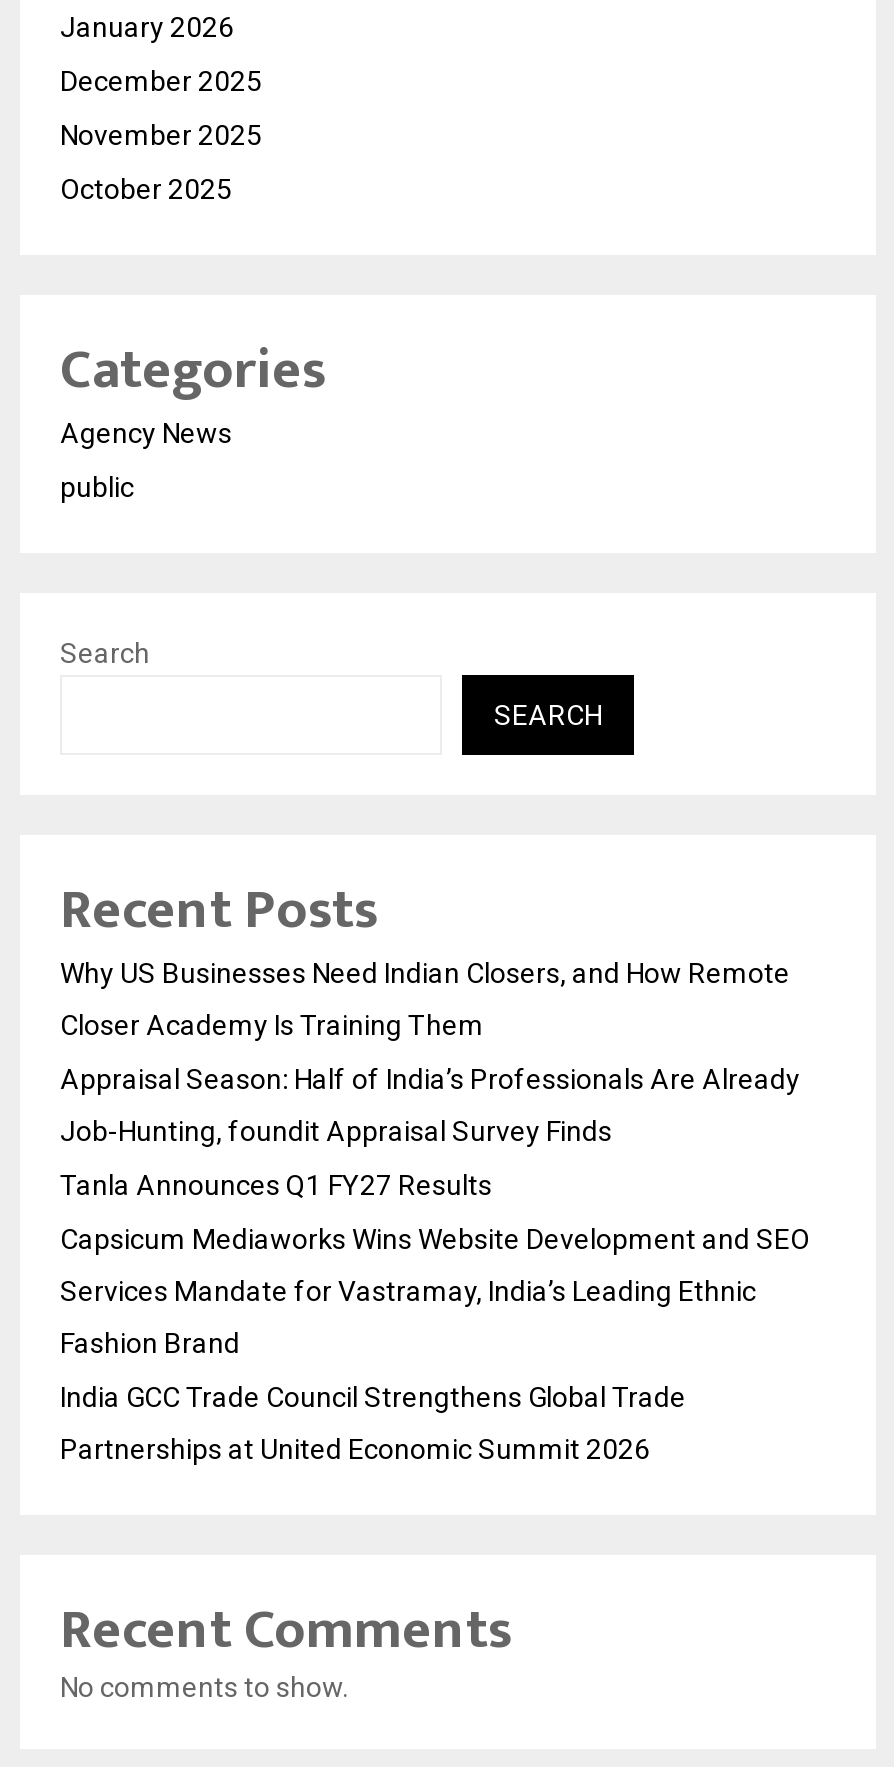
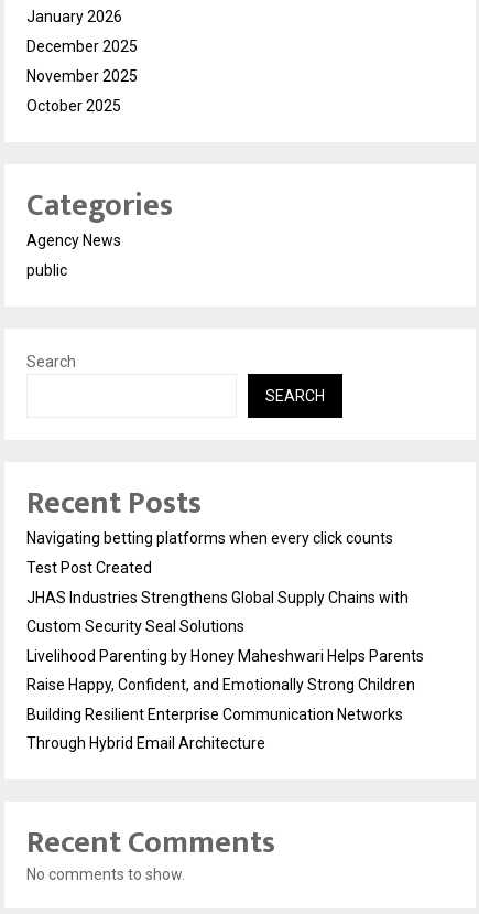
[60,956,810,1464] Why US Businesses Need Indian Closers, and How Remote | Closer Academy Is Training Them | Appraisal Season: Half of India’s Professionals Are Already | Job-Hunting, foundit Appraisal Survey Finds | Tanla Announces Q1 FY27 Results | Capsicum Mediaworks Wins Website Development and SEO | Services Mandate for Vastramay, India’s Leading Ethnic | Fashion Brand | India GCC Trade Council Strengthens Global Trade | Partnerships at United Economic Summit 2026 -> [26,529,424,751] Navigating betting platforms when every click counts | Test Post Created | JHAS Industries Strengthens Global Supply Chains with | Custom Security Seal Solutions | Livelihood Parenting by Honey Maheshwari Helps Parents | Raise Happy, Confident, and Emotionally Strong Children | Building Resilient Enterprise Communication Networks | Through Hybrid Email Architecture

